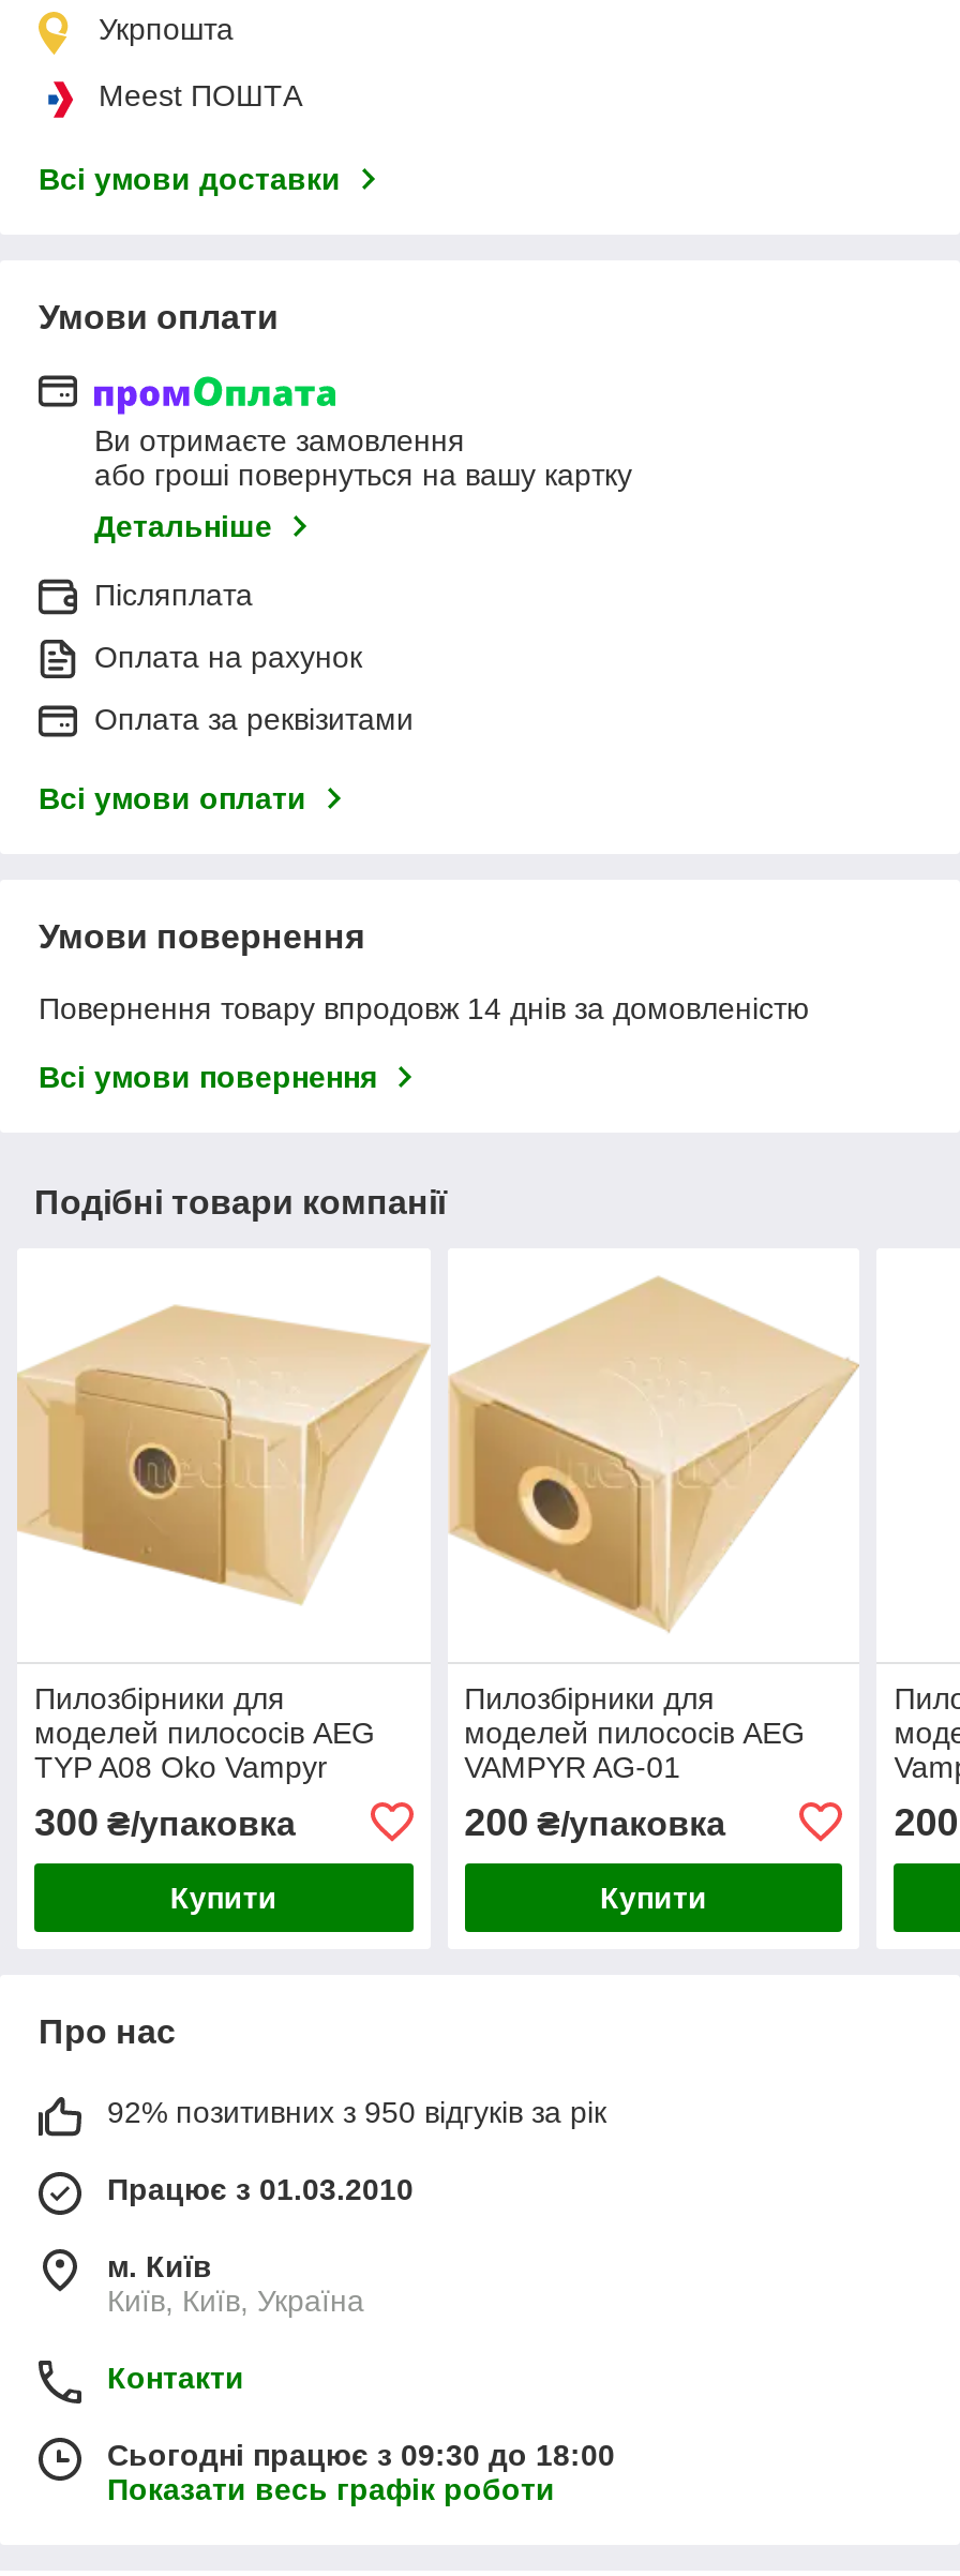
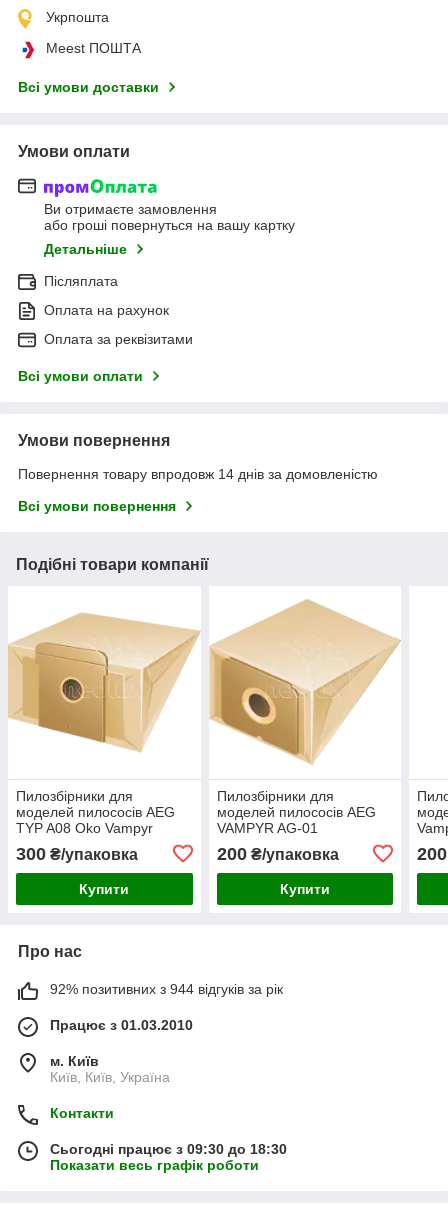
[107,2094,606,2129] 92% позитивних з 950 відгуків за рік -> [50,981,283,997] 92% позитивних з 944 відгуків за рік
[107,2437,615,2472] Сьогодні працює з 09:30 до 18:00 -> [50,1141,287,1157] Сьогодні працює з 09:30 до 18:30

